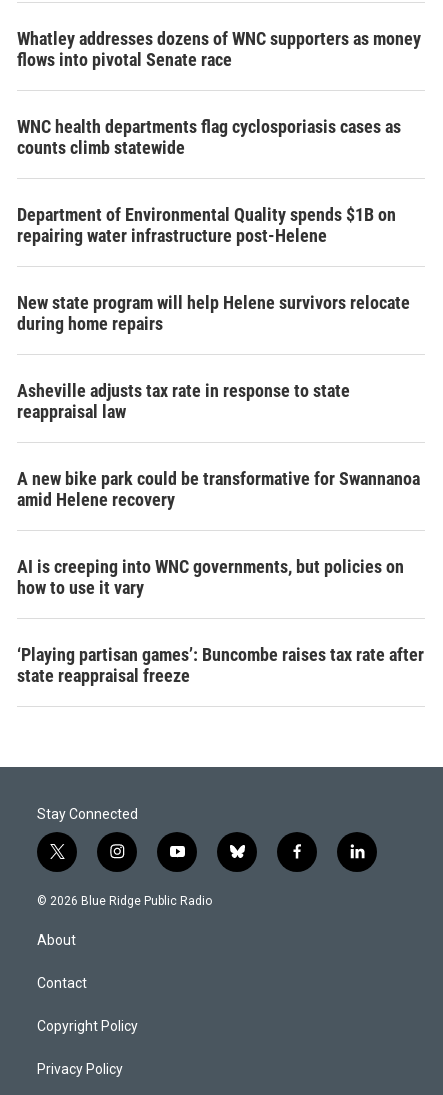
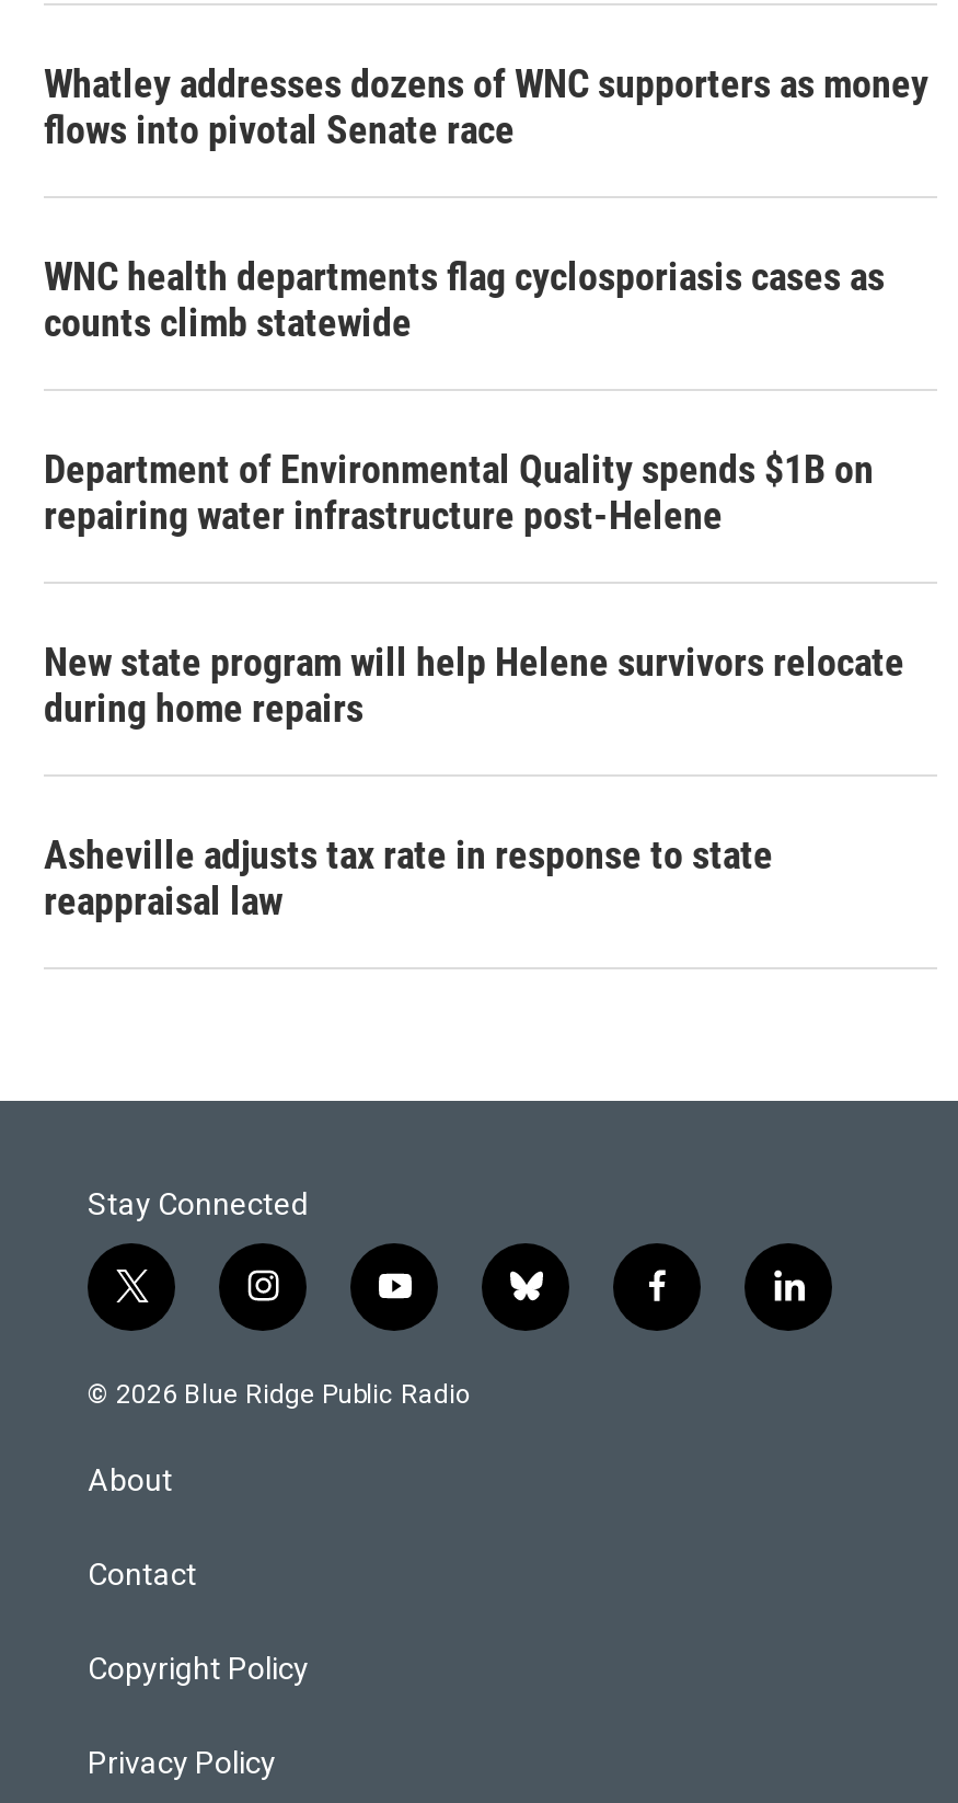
[17,467,424,685] A new bike park could be transformative for Swannanoa | amid Helene recovery | AI is creeping into WNC governments, but policies on | how to use it vary | ‘Playing partisan games’: Buncombe raises tax rate after | state reappraisal freeze -> none

